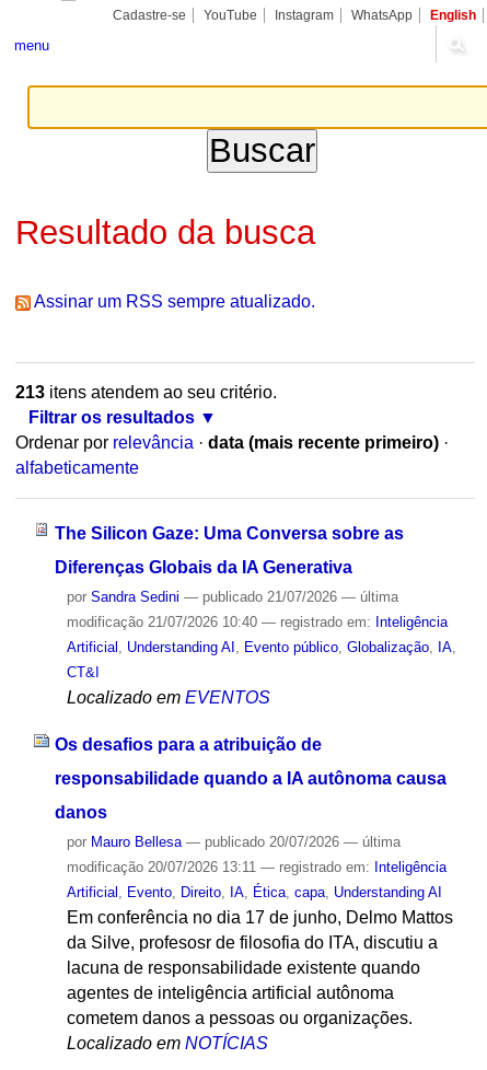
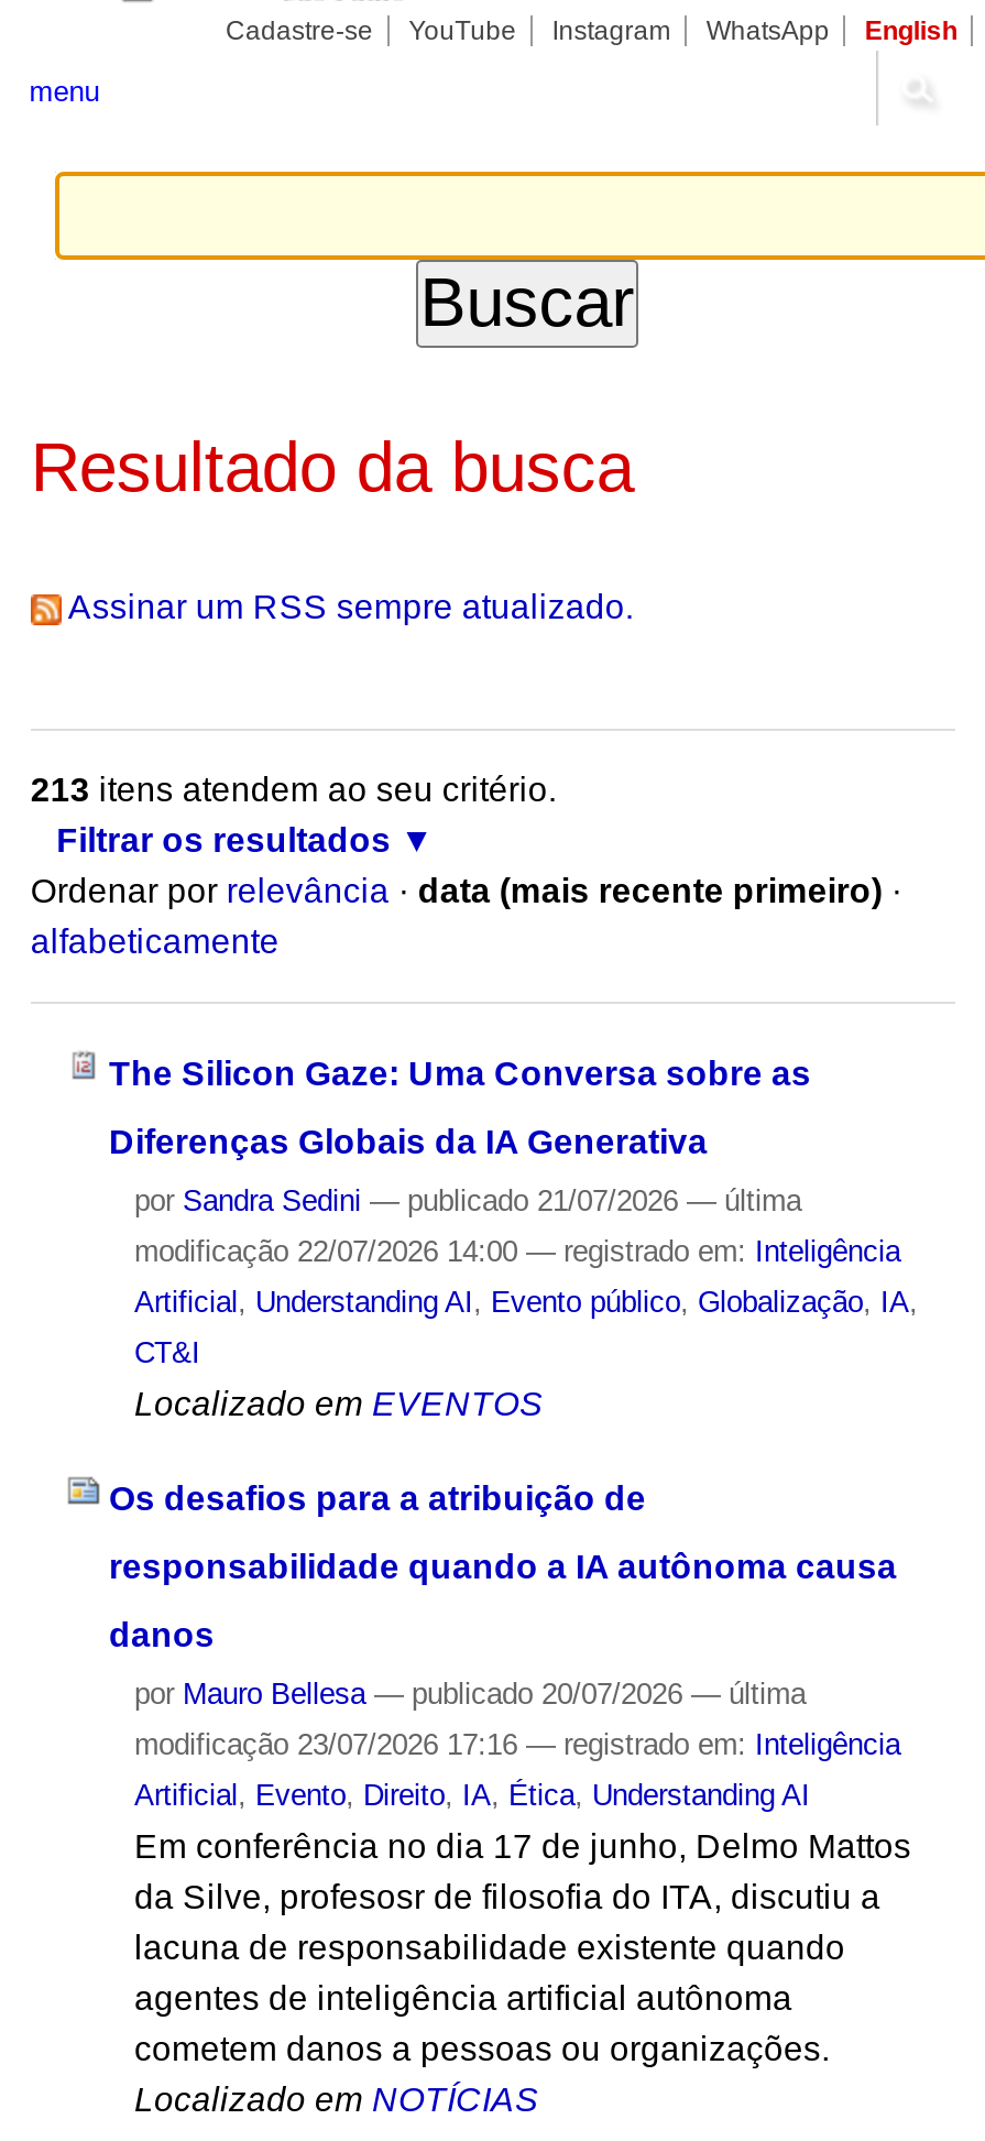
[67,614,448,630] modificação 21/07/2026 10:40 — registrado em: Inteligência -> [134,1235,900,1268] modificação 22/07/2026 14:00 — registrado em: Inteligência
[67,858,447,875] modificação 20/07/2026 13:11 — registrado em: Inteligência -> [134,1727,900,1760] modificação 23/07/2026 17:16 — registrado em: Inteligência
[67,883,442,900] Artificial, Evento, Direito, IA, Ética, capa, Understanding AI -> [134,1778,810,1811] Artificial, Evento, Direito, IA, Ética, Understanding AI

